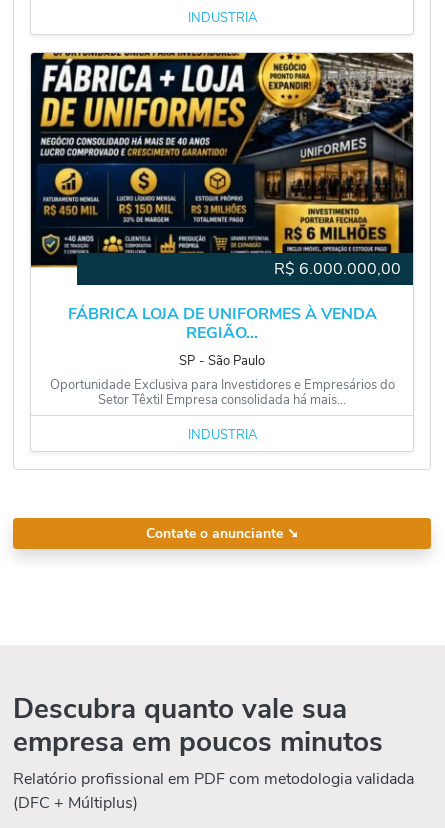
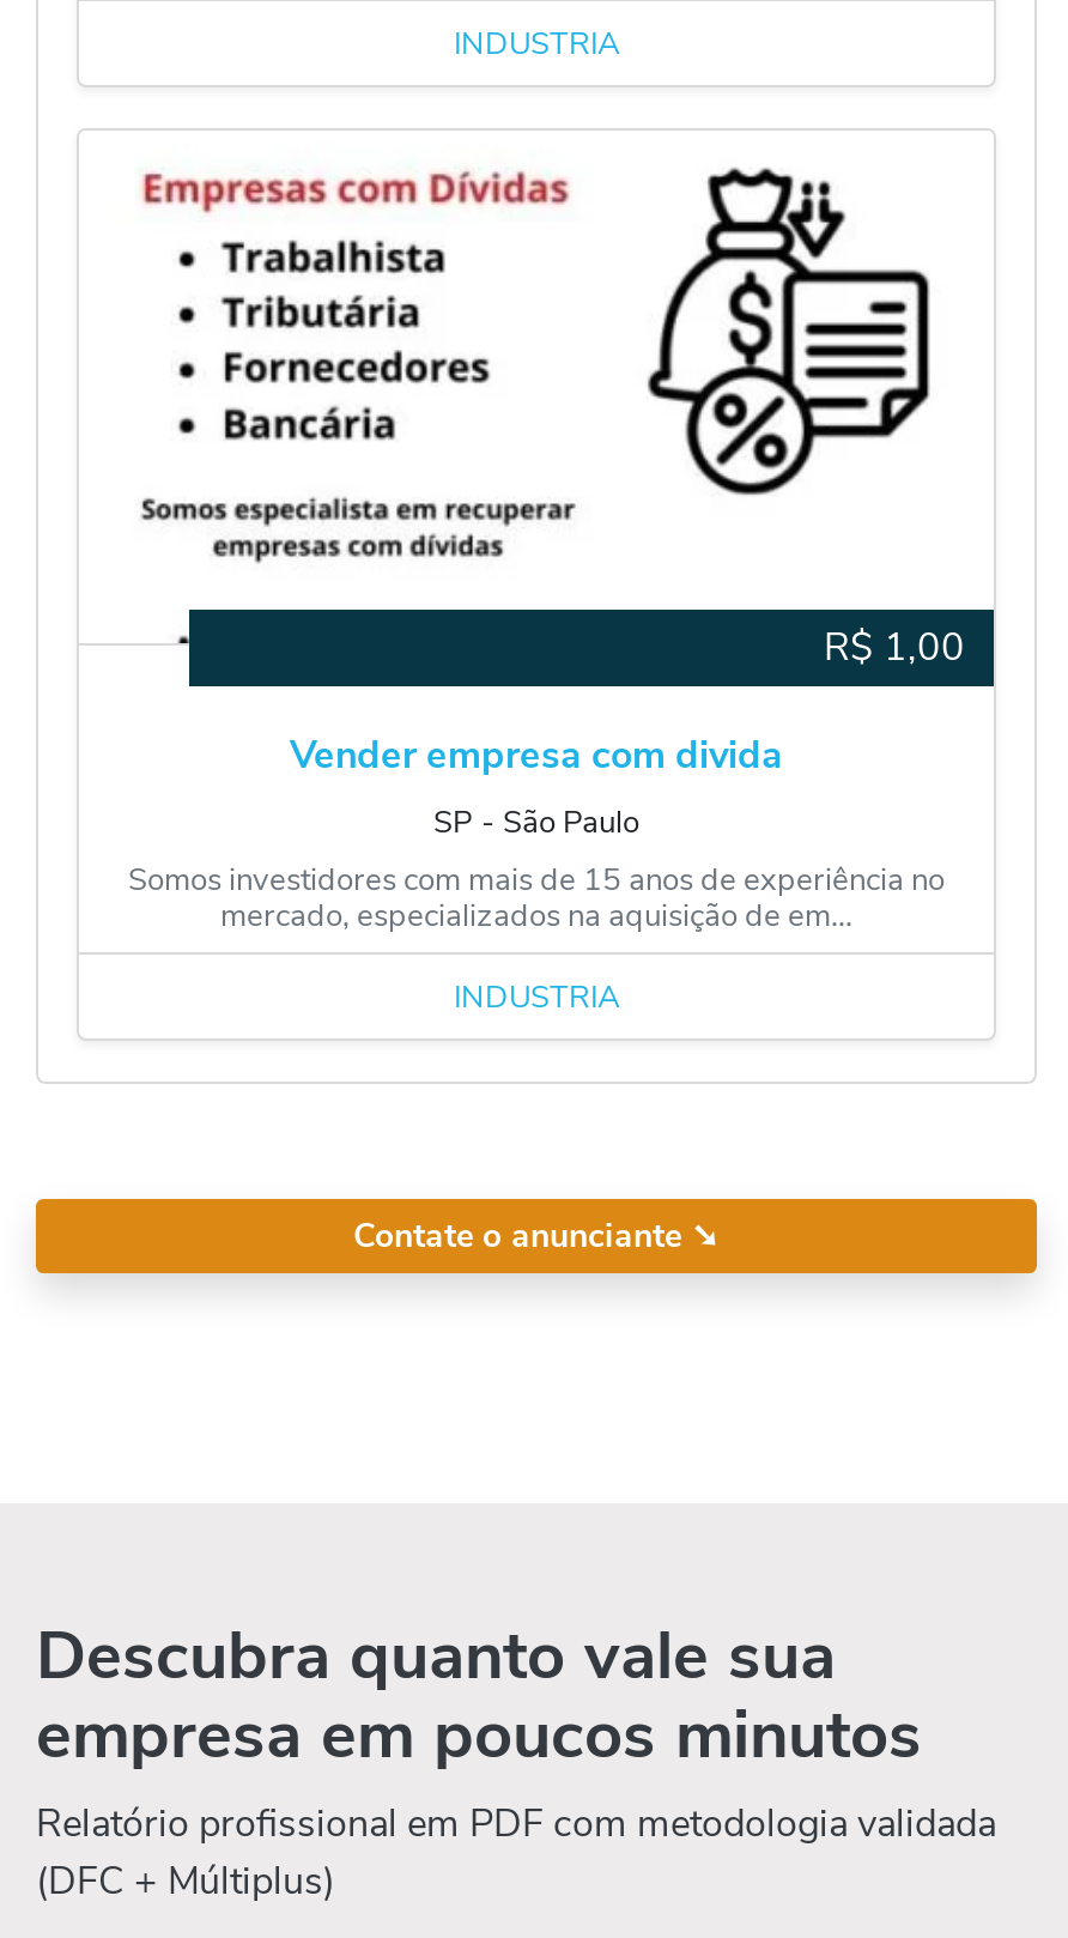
[30,52,414,280] [image] | R$6.000.000,00 -> [79,129,994,674] [image] | R$1,00
[67,303,376,344] FÁBRICA LOJA DE UNIFORMES À VENDA | REGIÃO... -> [290,729,783,782] Vender empresa com divida
[49,376,394,409] Oportunidade Exclusiva para Investidores e Empresários do | Setor Têxtil Empresa consolidada há mais... -> [128,858,945,937] Somos investidores com mais de 15 anos de experiência no | mercado, especializados na aquisição de em...

